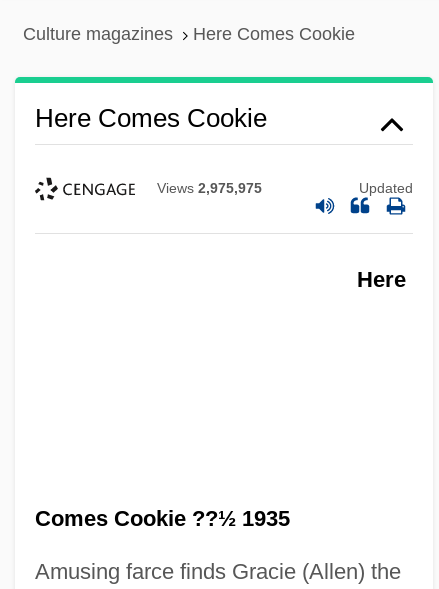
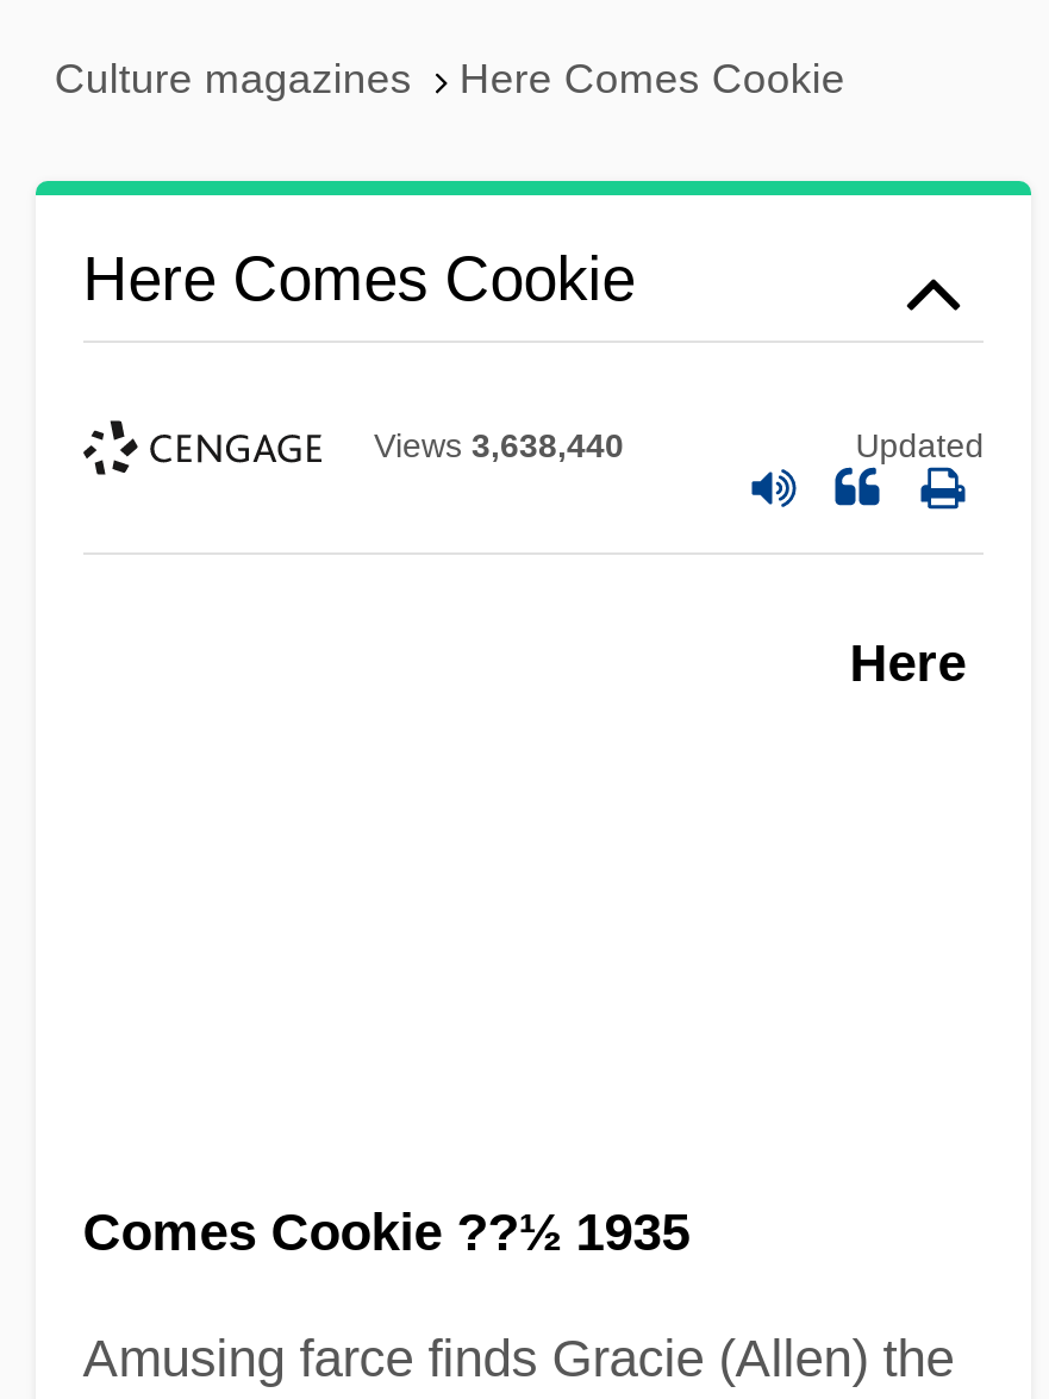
[157,180,262,196] Views 2,975,975 -> [374,427,624,466] Views 3,638,440

